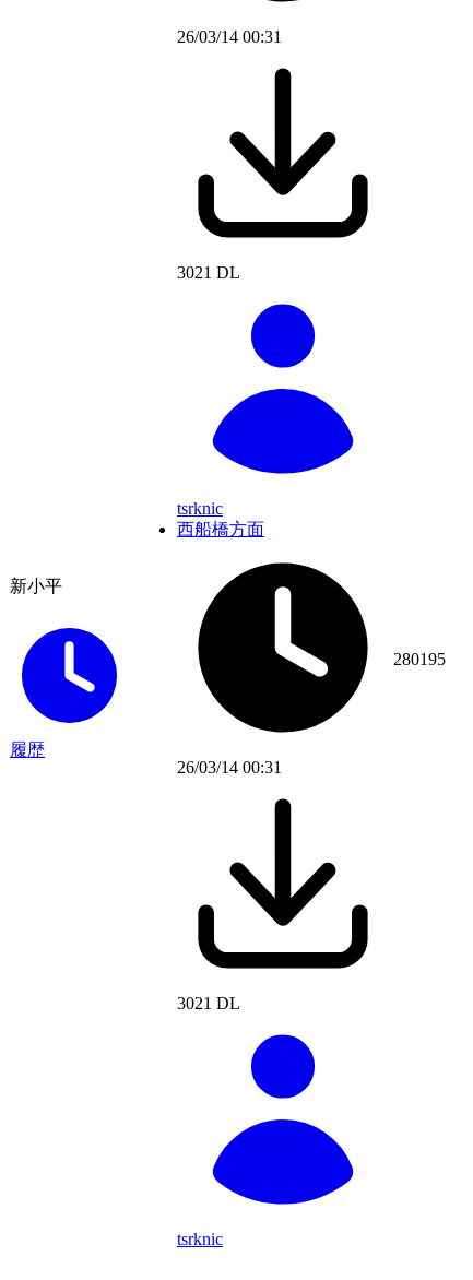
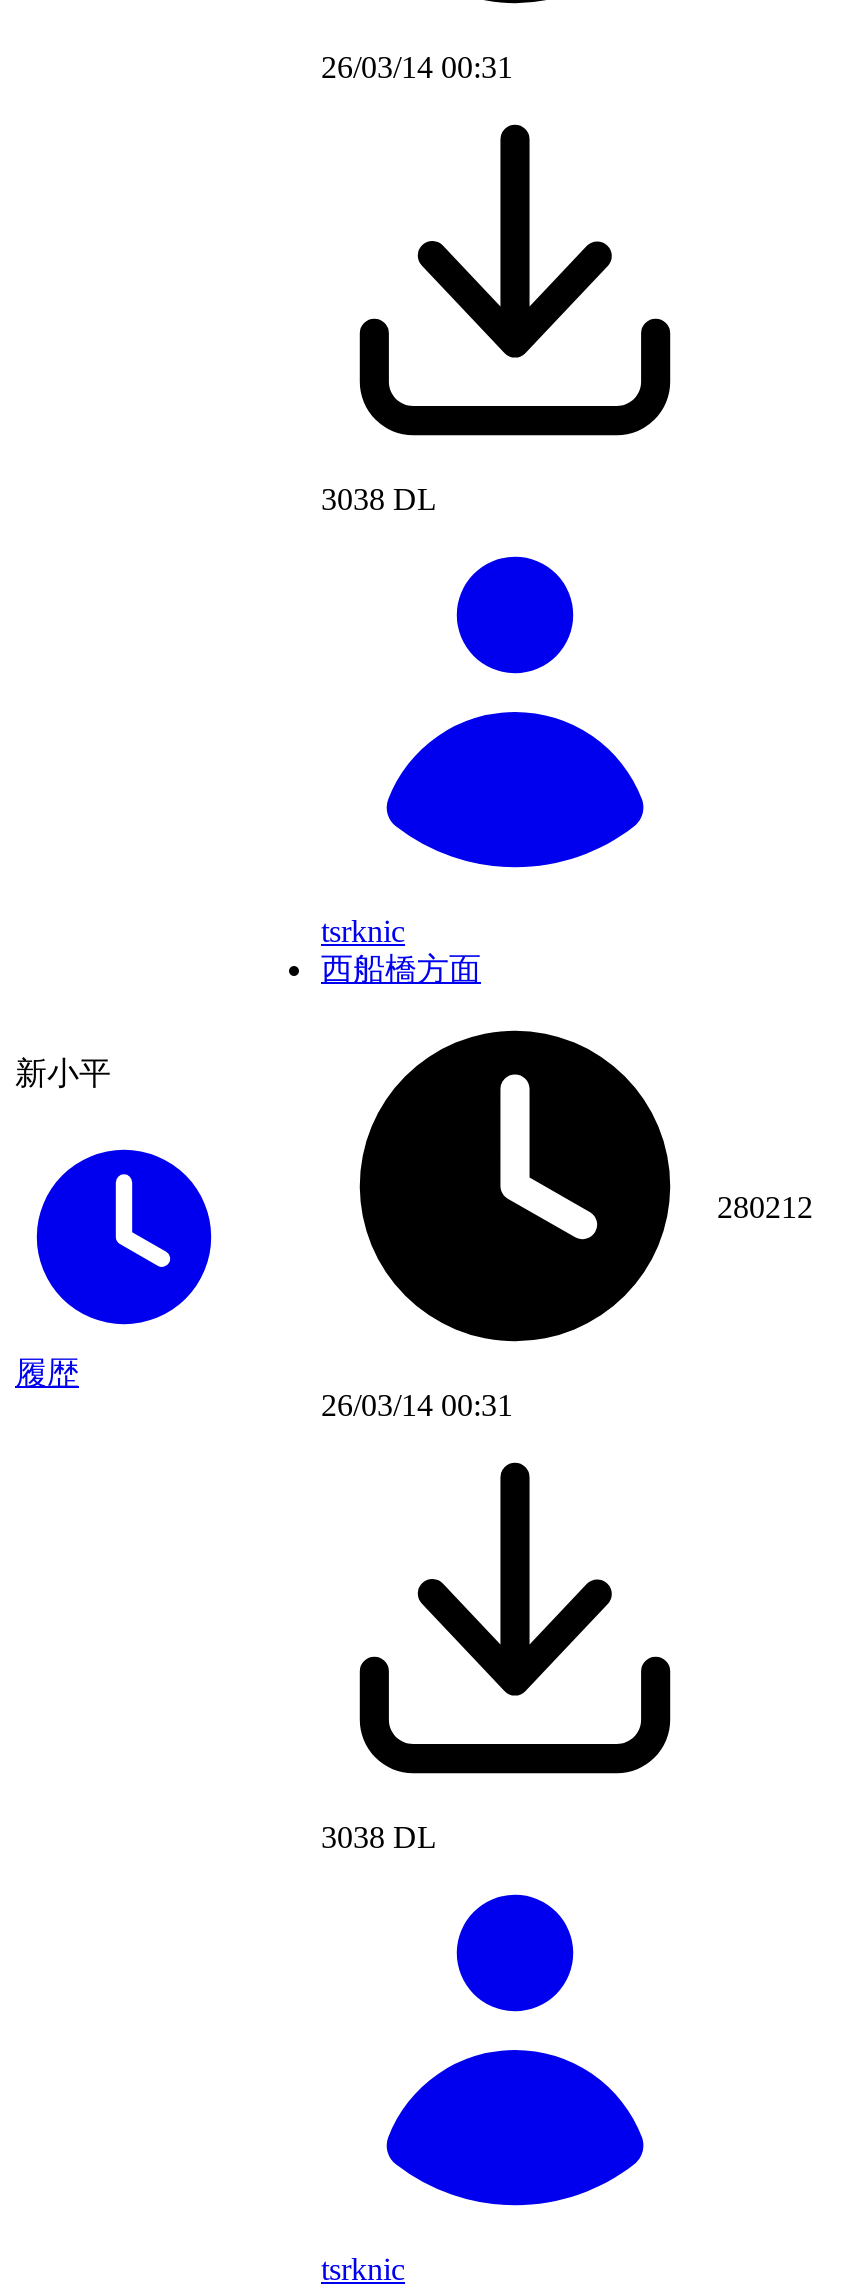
[177,263,239,282] 3021 DL -> [321,482,435,516] 3038 DL
[393,650,446,668] 280195 -> [717,1190,813,1224] 280212
[177,994,239,1012] 3021 DL -> [321,1820,435,1854] 3038 DL

